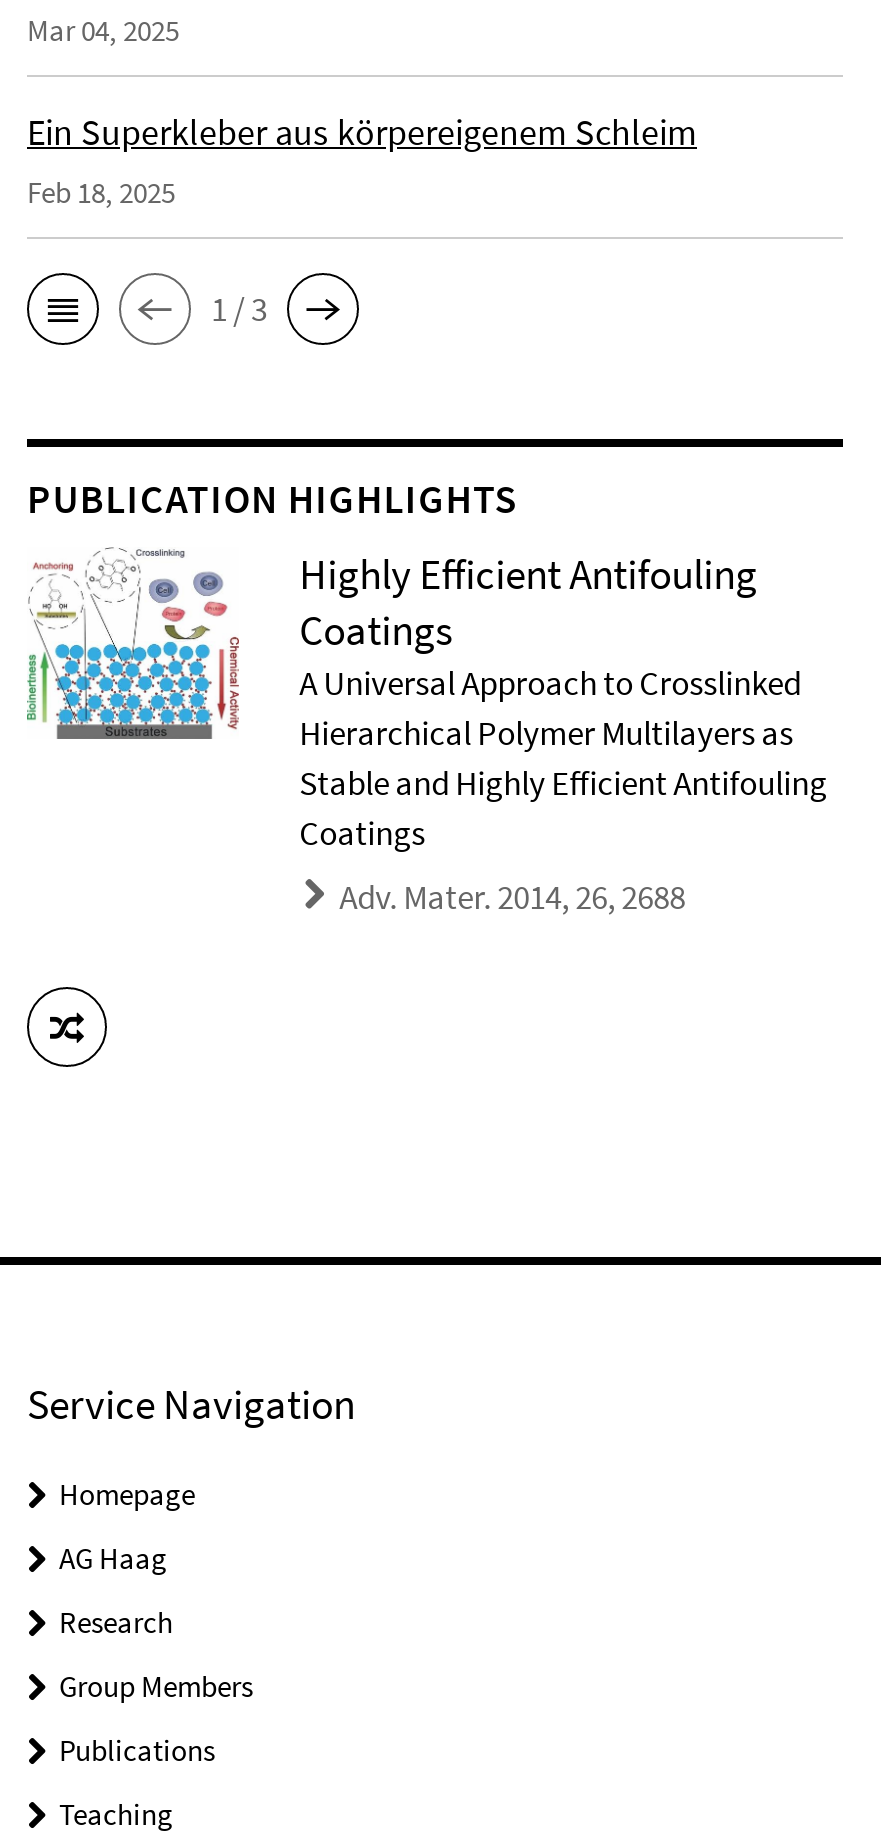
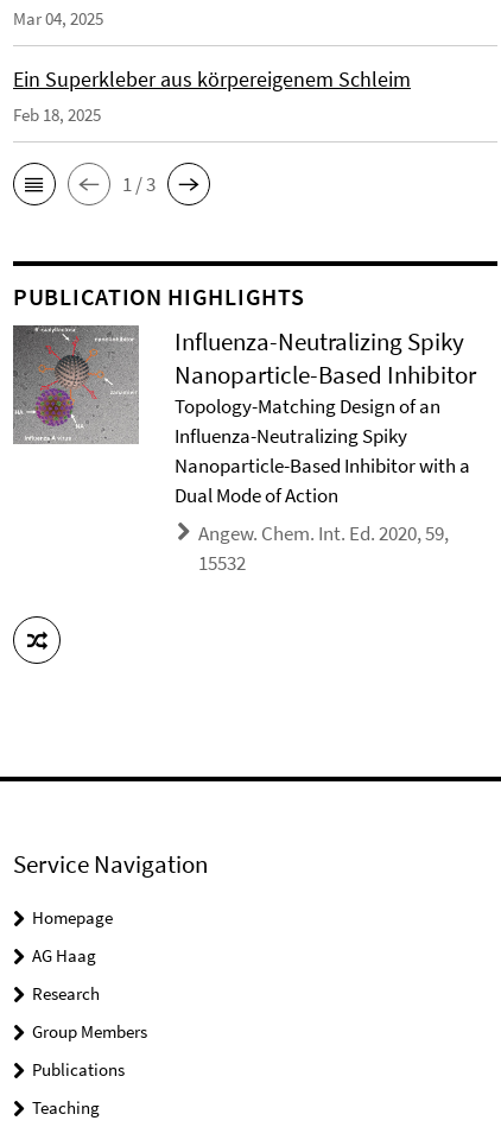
[27,547,827,856] [image] | Highly Efficient Antifouling | Coatings | A Universal Approach to Crosslinked | Hierarchical Polymer Multilayers as | Stable and Highly Efficient Antifouling | Coatings -> [12,324,476,509] [image] | Influenza-Neutralizing Spiky | Nanoparticle-Based Inhibitor | Topology-Matching Design of an | Influenza-Neutralizing Spiky | Nanoparticle-Based Inhibitor with a | Dual Mode of Action
[339,876,685,920] Adv. Mater. 2014, 26, 2688 -> [198,521,449,576] Angew. Chem. Int. Ed. 2020, 59, | 15532

